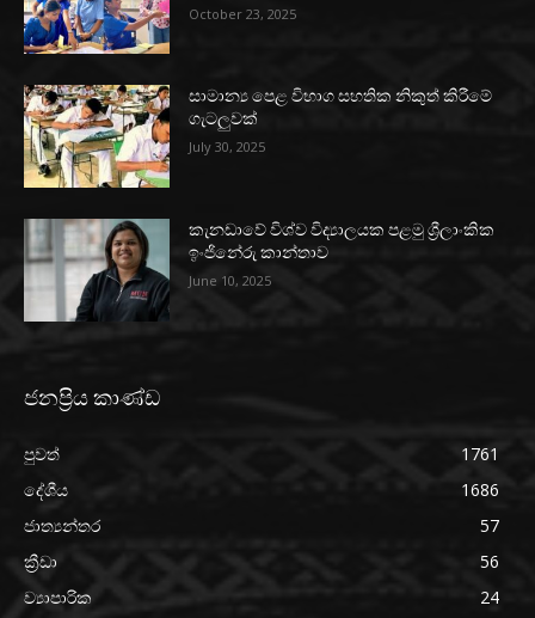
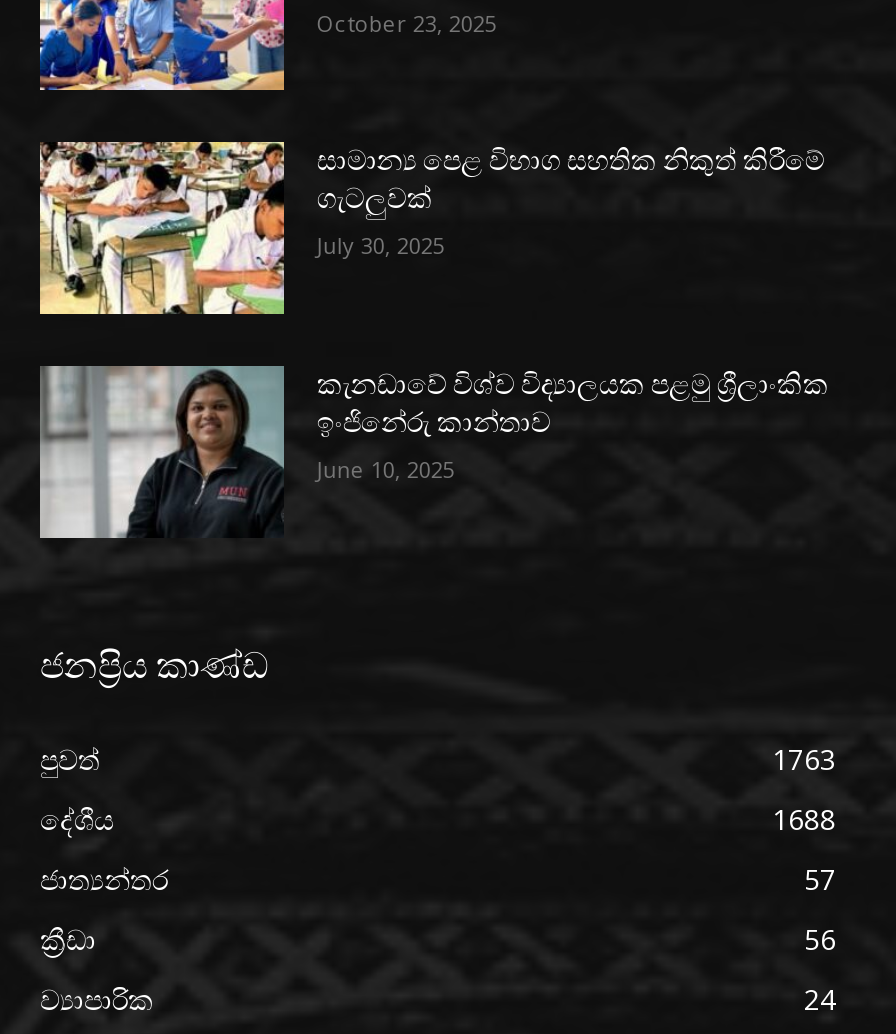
[461,442,499,465] 1761 -> [772,740,836,778] 1763
[461,478,499,501] 1686 -> [772,800,836,838] 1688

